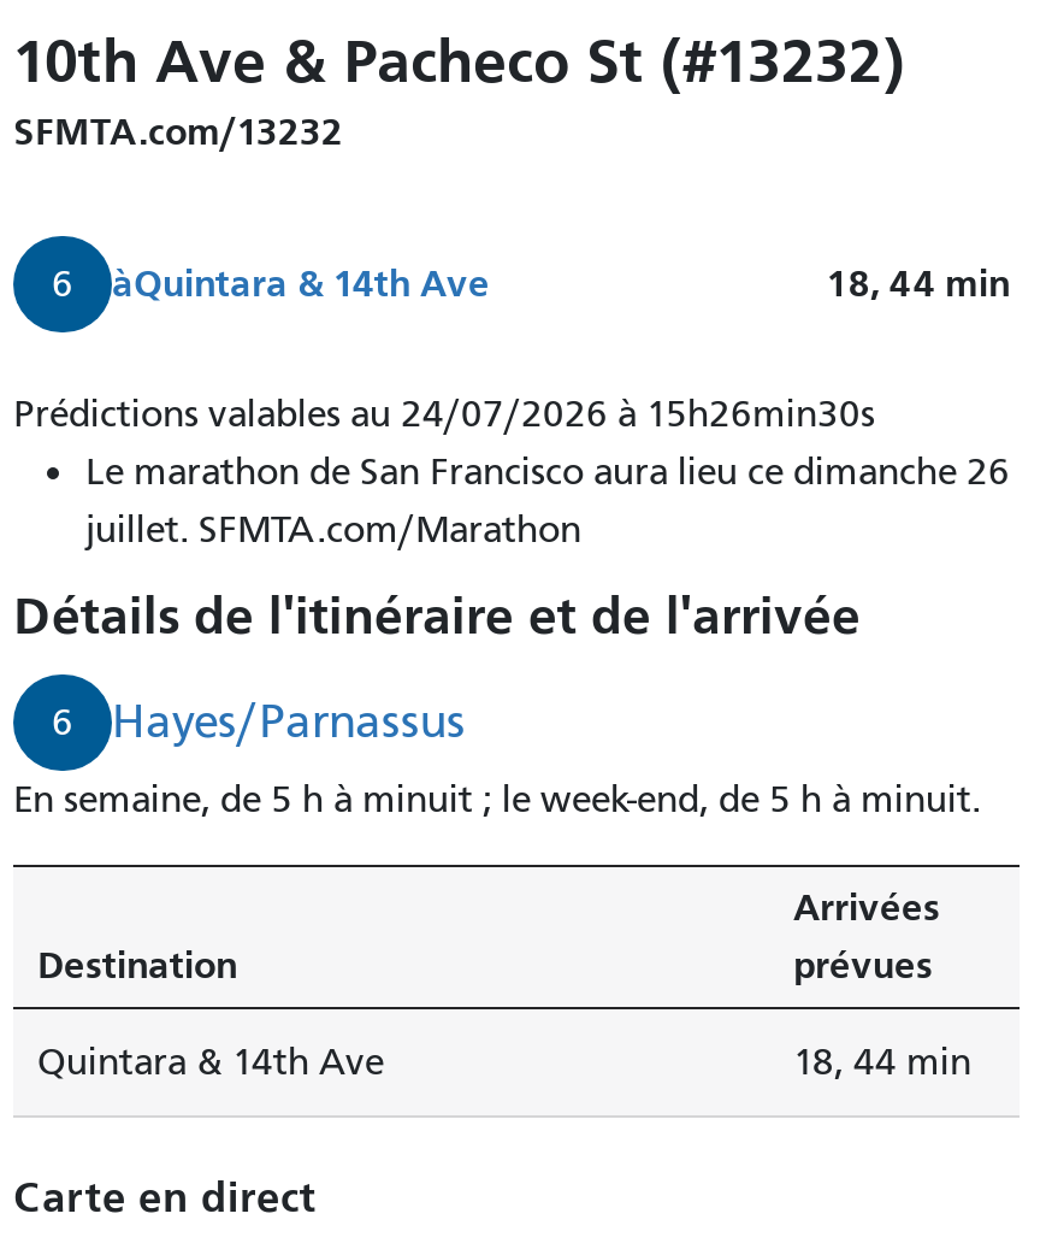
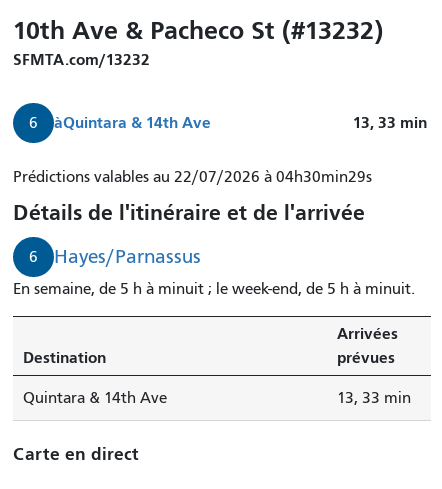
[827,260,1020,306] 18, 44 min -> [353,113,431,132] 13, 33 min
[13,392,1010,551] Prédictions valables au 24/07/2026 à 15h26min30s | Le marathon de San Francisco aura lieu ce dimanche 26 | juillet. SFMTA.com/Marathon -> [13,168,372,186] Prédictions valables au 22/07/2026 à 04h30min29s
[793,1040,971,1083] 18, 44 min -> [337,389,411,407] 13, 33 min

